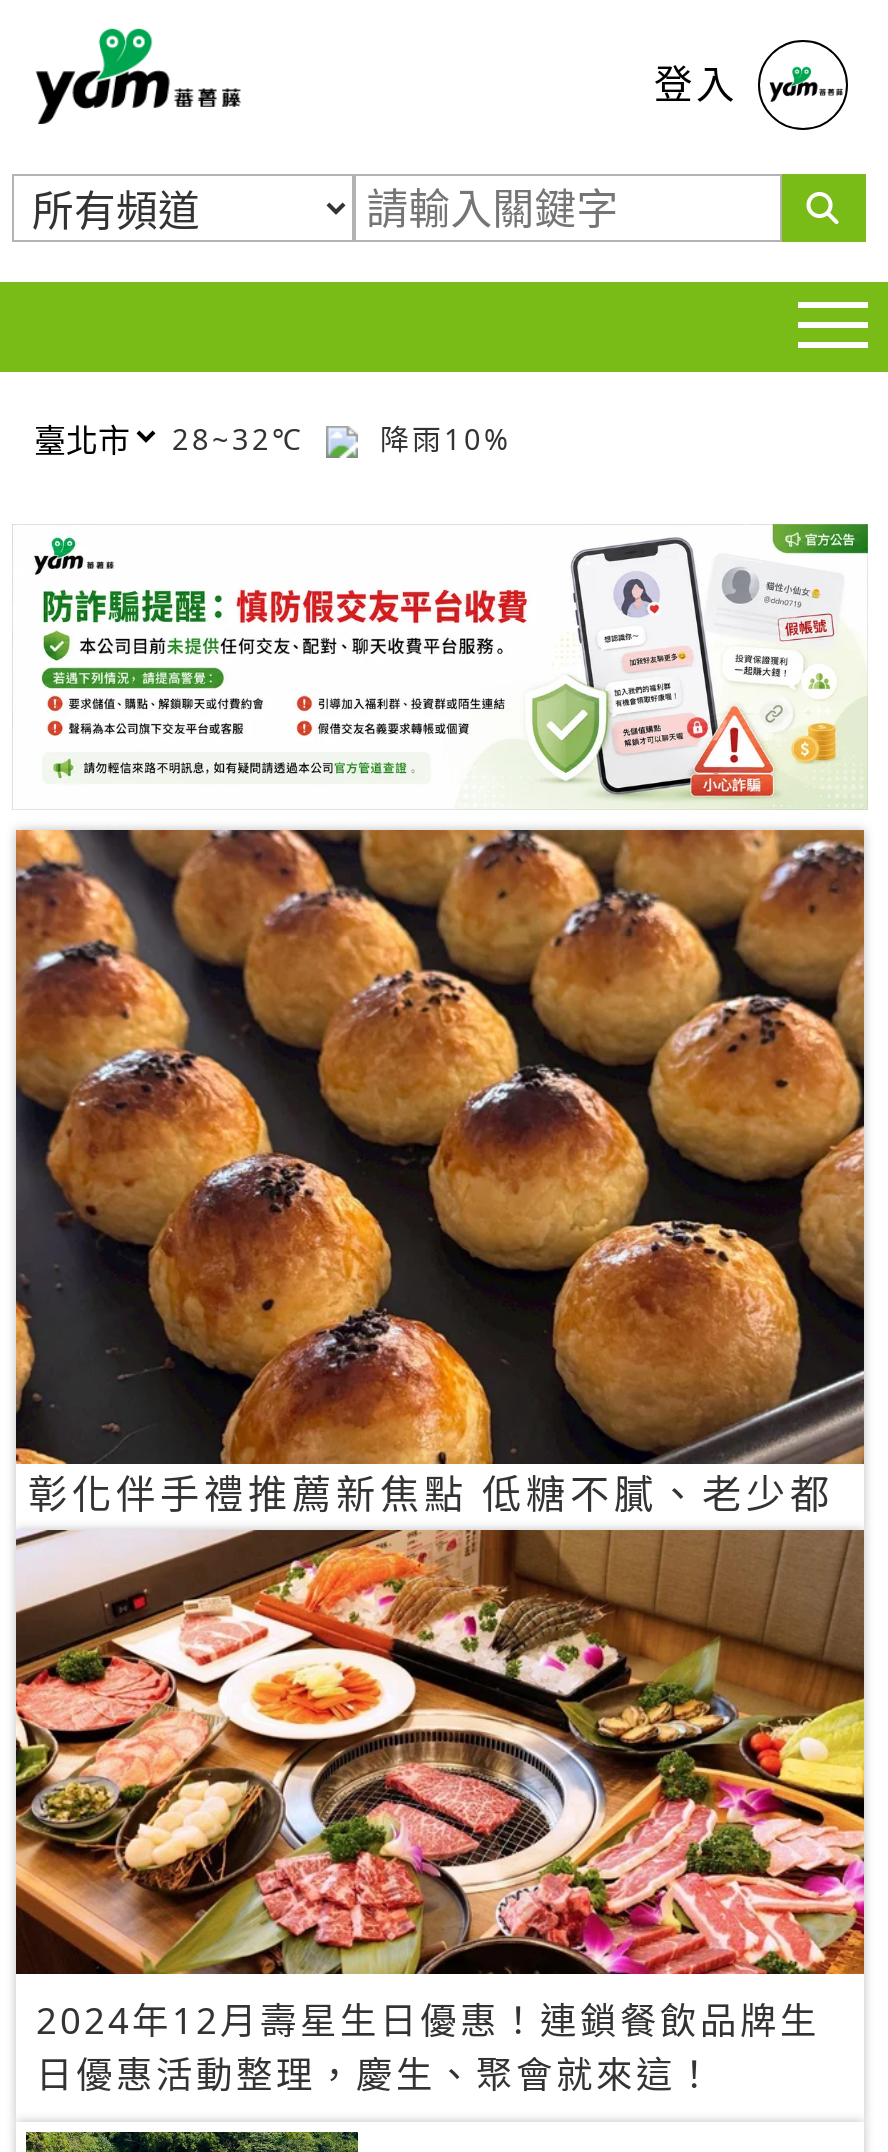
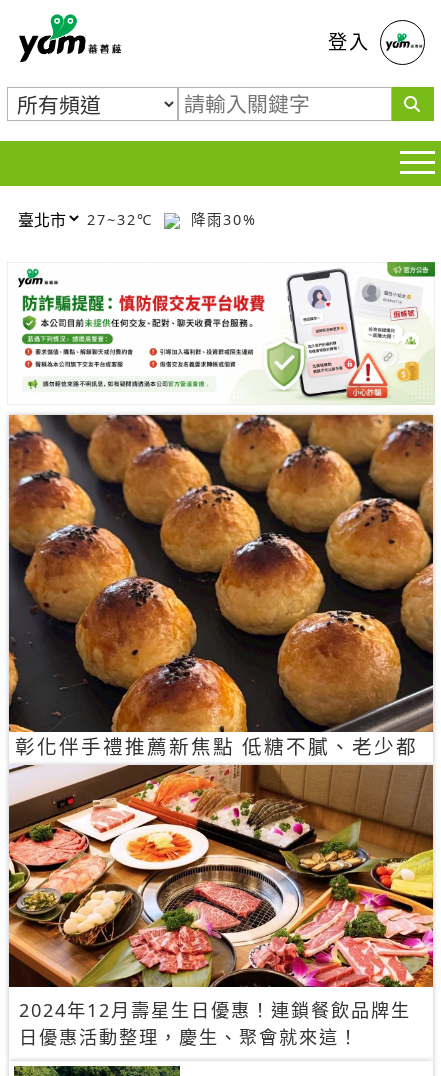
[172,419,316,457] 28~32℃ -> [87,209,159,228] 27~32℃
[368,419,512,457] 降雨10% -> [185,209,257,228] 降雨30%

